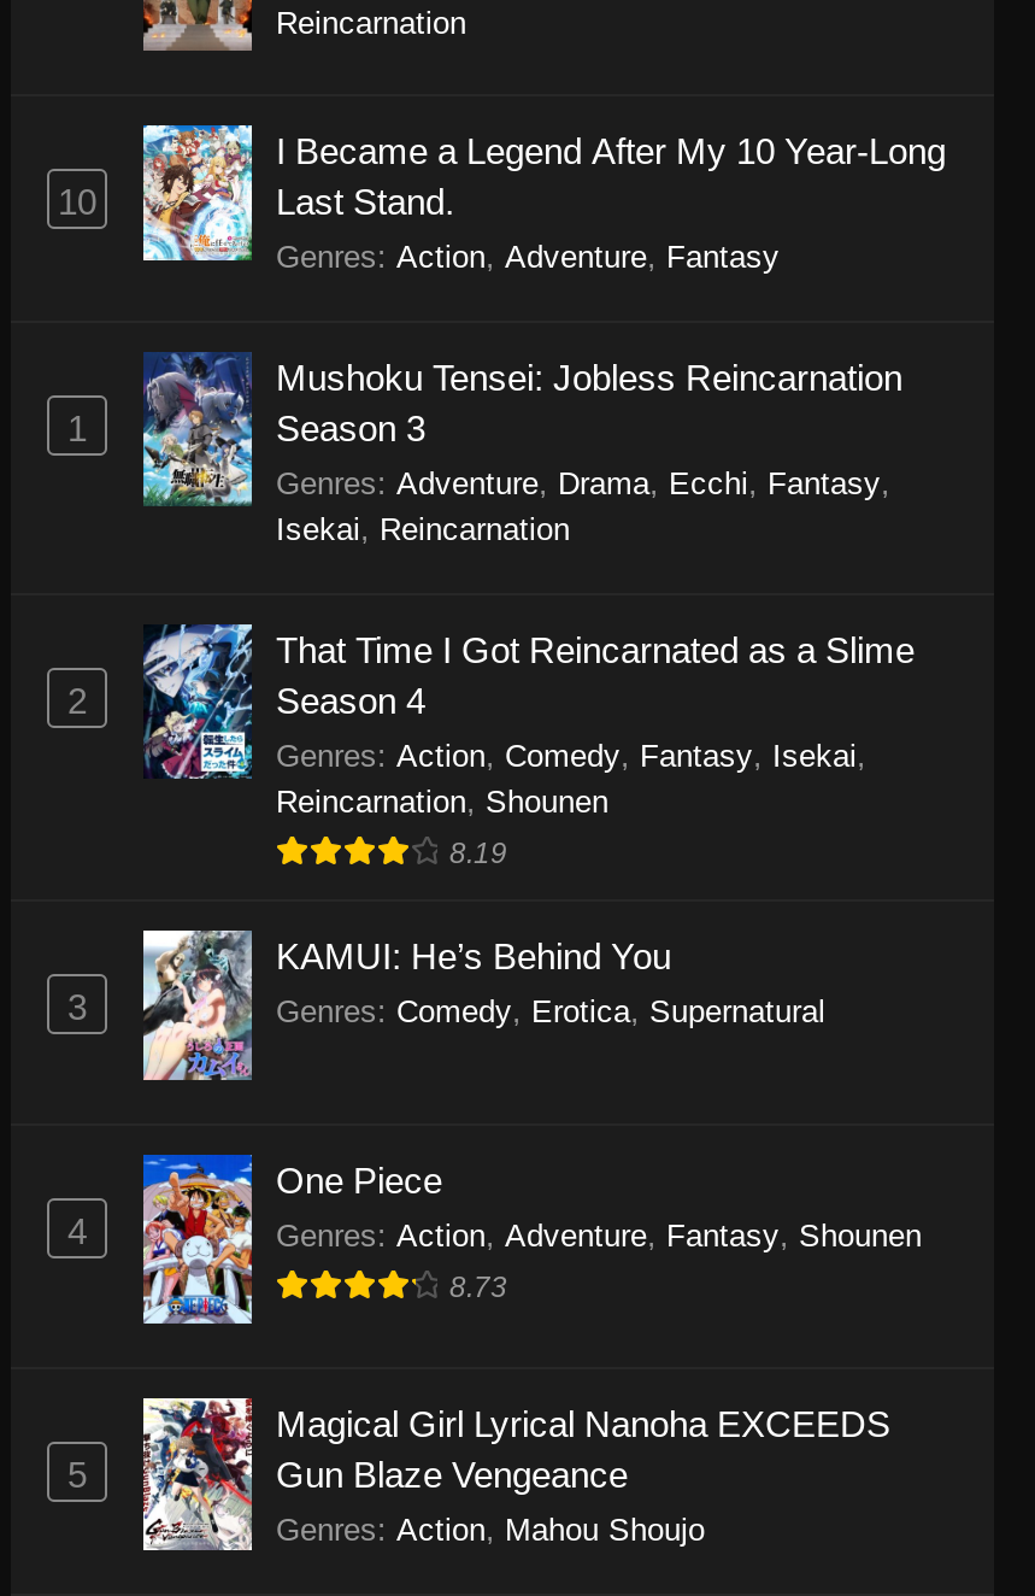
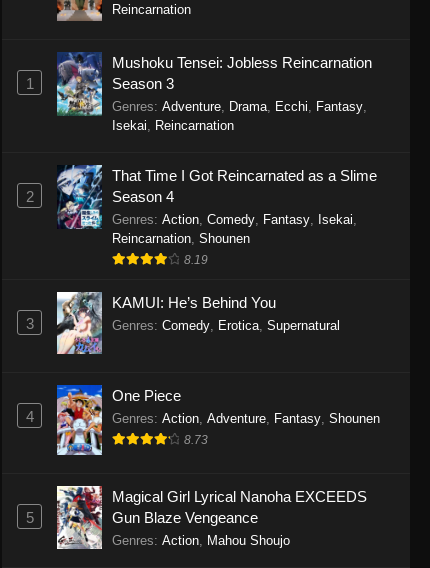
[141,123,946,277] [image] | I Became a Legend After My 10 Year-Long | Last Stand. | Genres: Action, Adventure, Fantasy -> none
[58,181,96,222] 10 -> none

